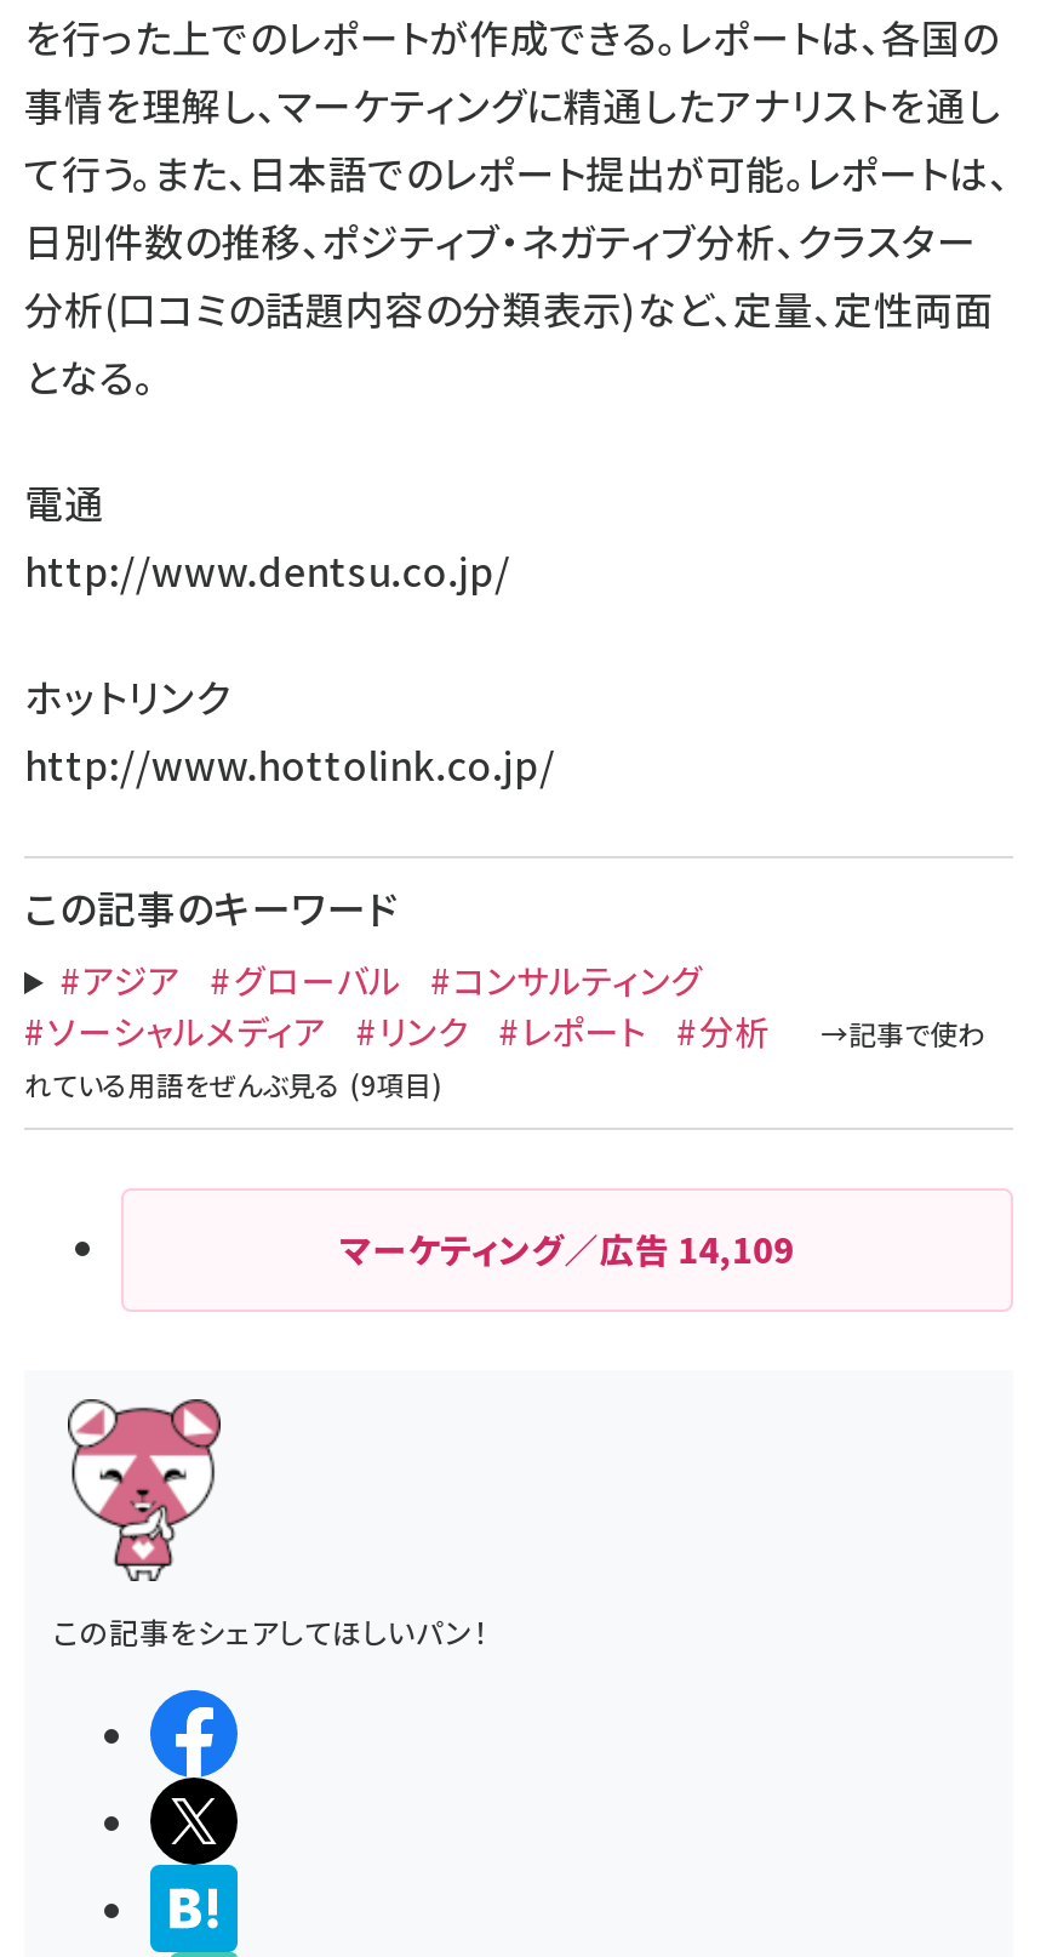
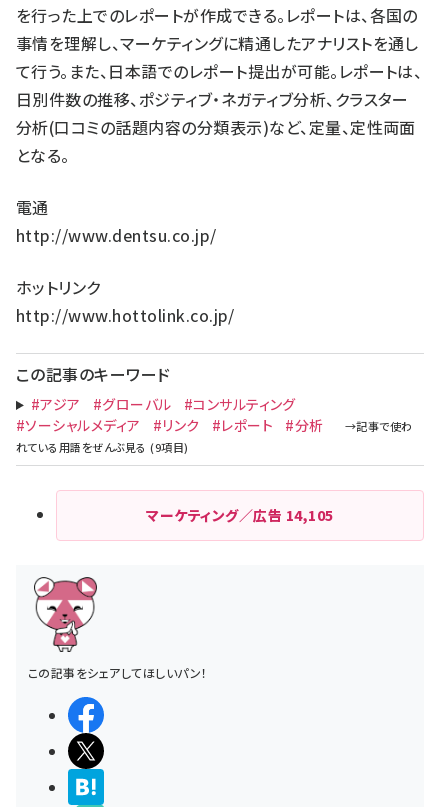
[340,1225,794,1273] マーケティング／広告14,109 -> [146,505,334,525] マーケティング／広告14,105

